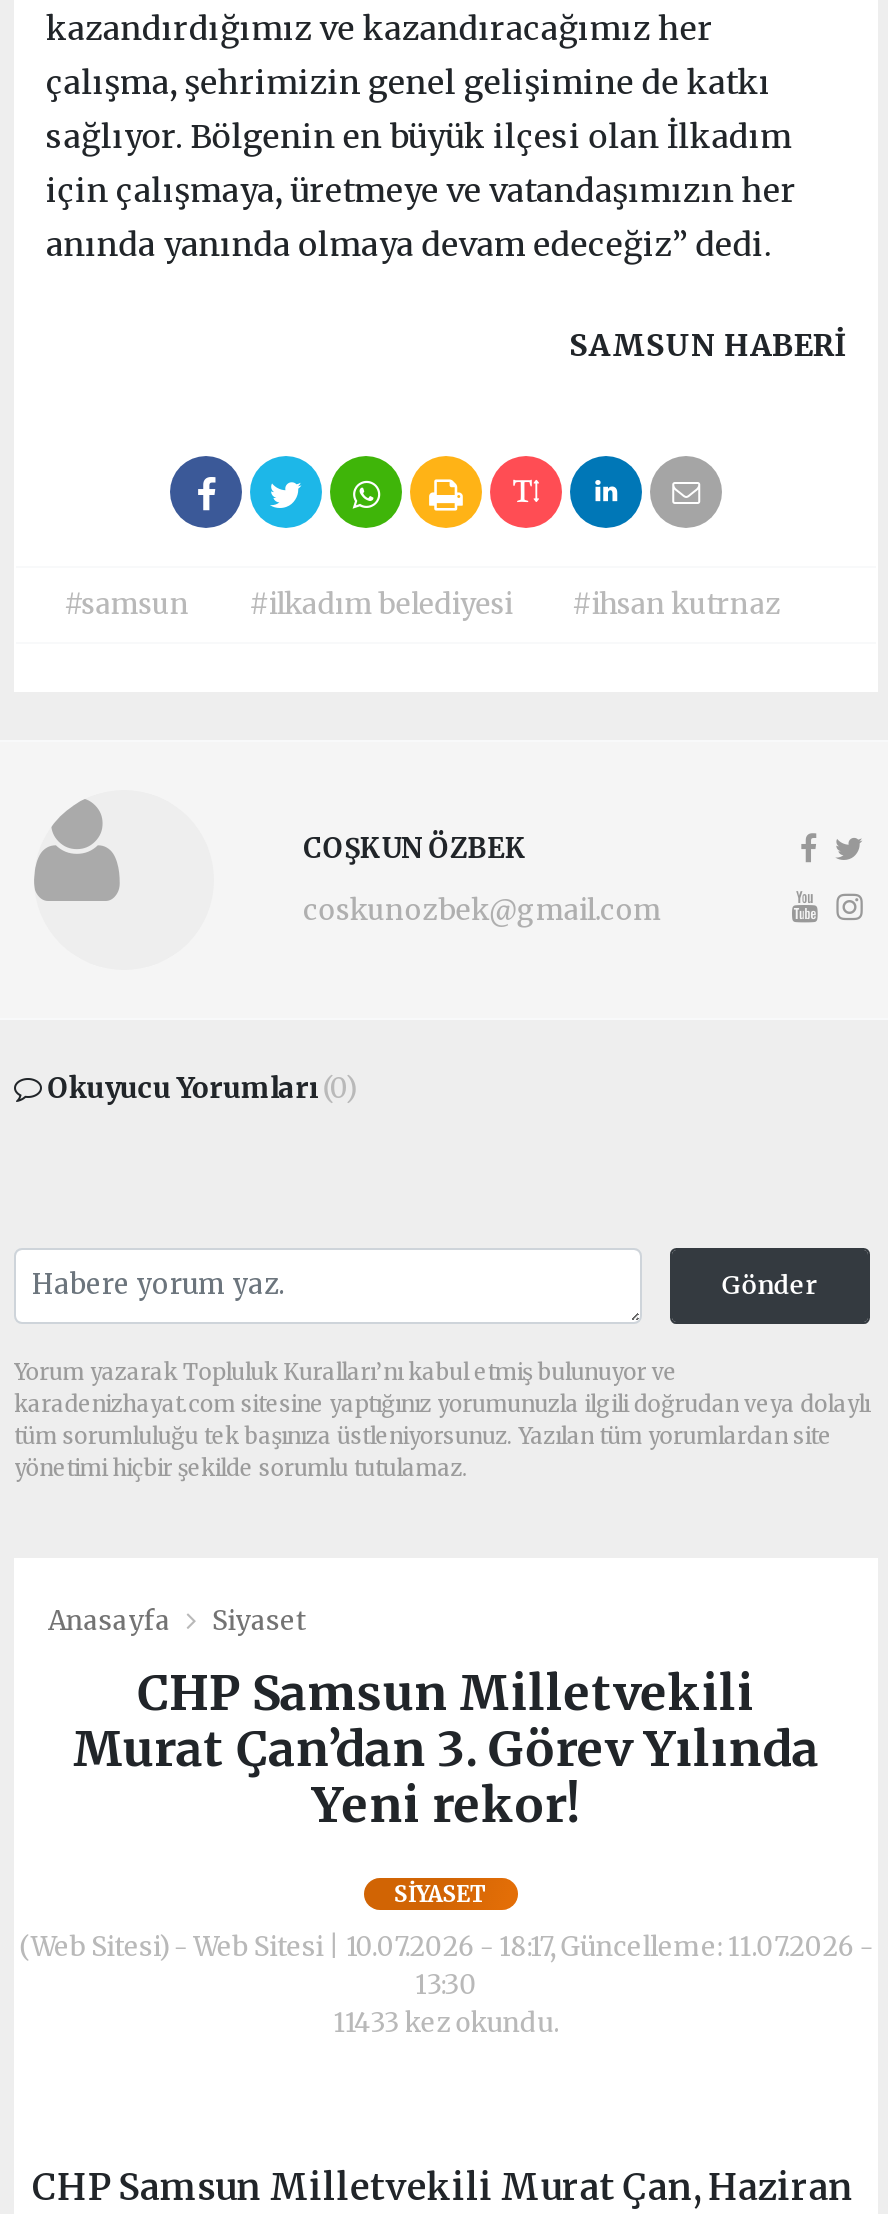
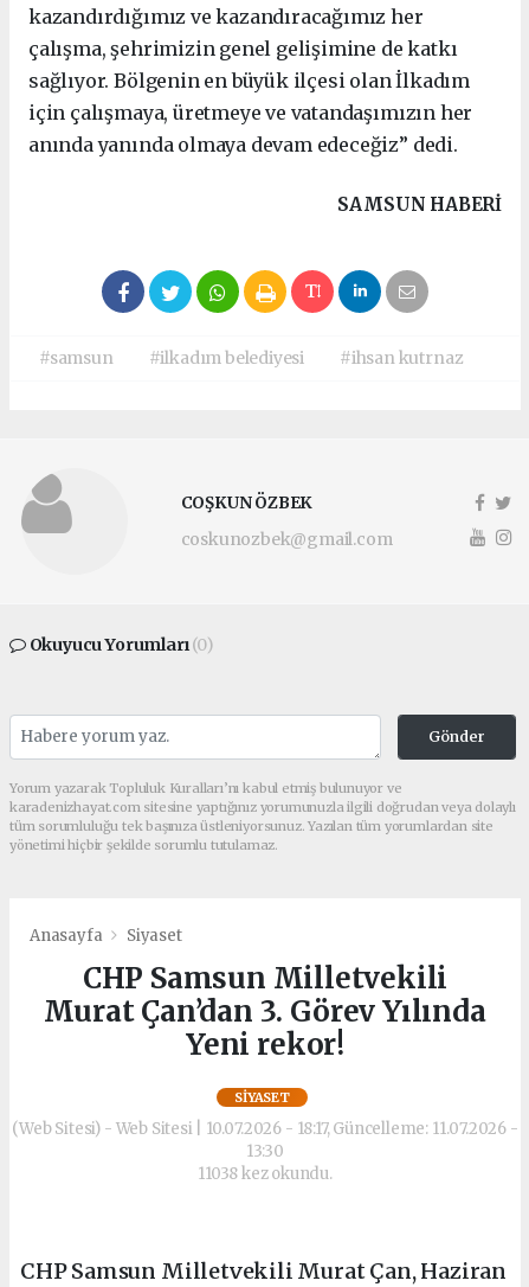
[333,2006,559,2040] 11433 kez okundu. -> [198,1164,332,1184] 11038 kez okundu.

